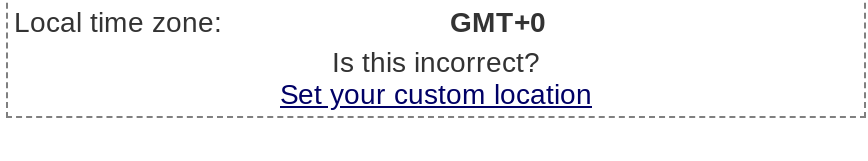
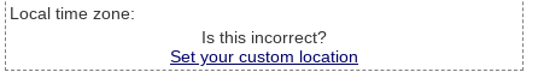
[450,6,546,38] GMT+0 -> none

